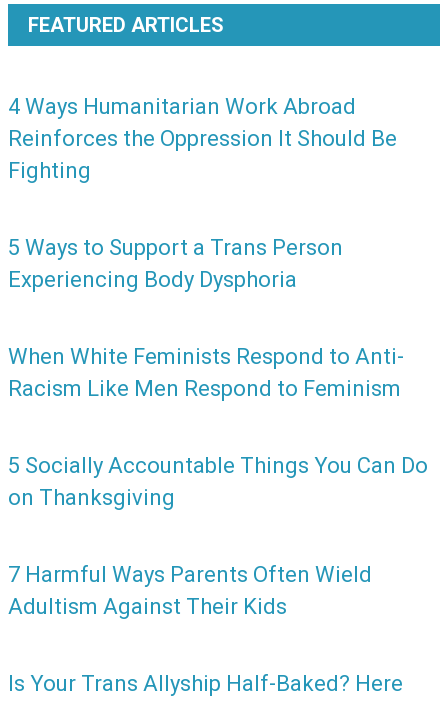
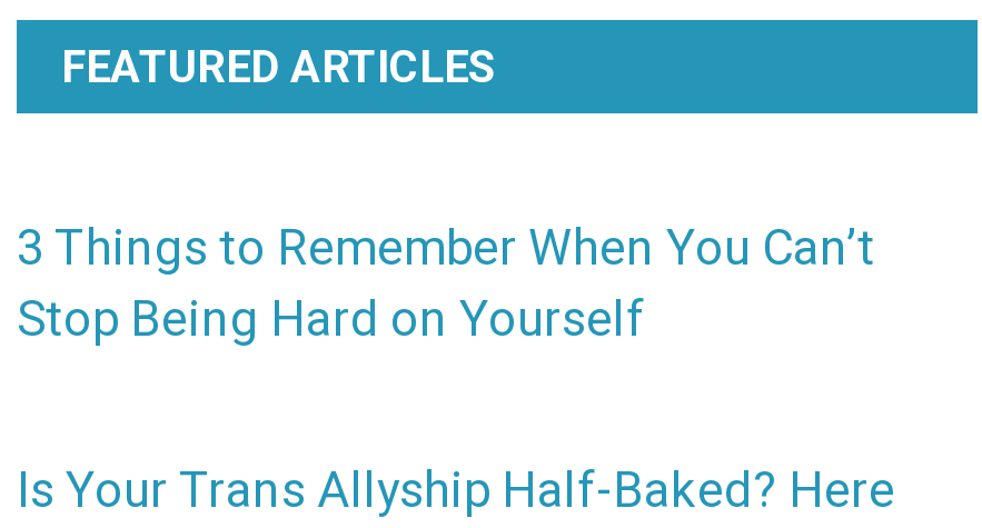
[8,94,428,619] 4 Ways Humanitarian Work Abroad | Reinforces the Oppression It Should Be | Fighting | 5 Ways to Support a Trans Person | Experiencing Body Dysphoria | When White Feminists Respond to Anti- | Racism Like Men Respond to Feminism | 5 Socially Accountable Things You Can Do | on Thanksgiving | 7 Harmful Ways Parents Often Wield | Adultism Against Their Kids -> [17,220,875,347] 3 Things to Remember When You Can’t | Stop Being Hard on Yourself

